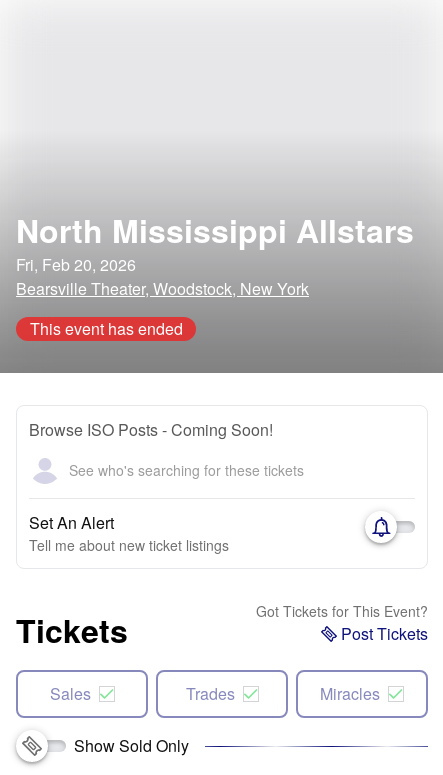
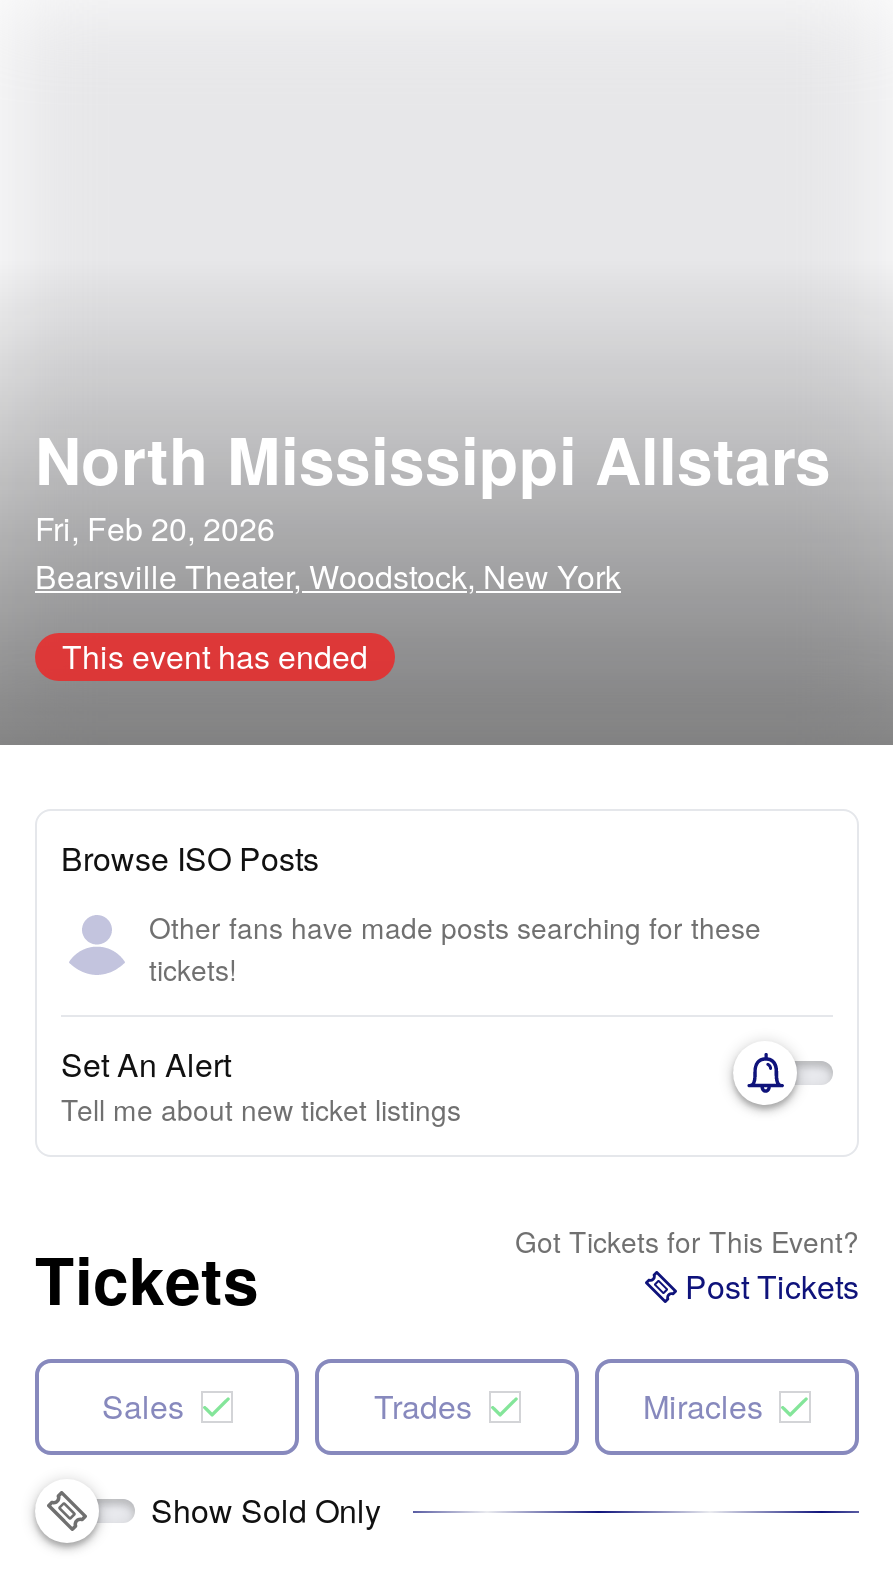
[29,418,273,441] Browse ISO Posts - Coming Soon! -> [61,835,319,881] Browse ISO Posts
[69,459,304,479] See who's searching for these tickets -> [149,907,761,989] Other fans have made posts searching for these | tickets!

